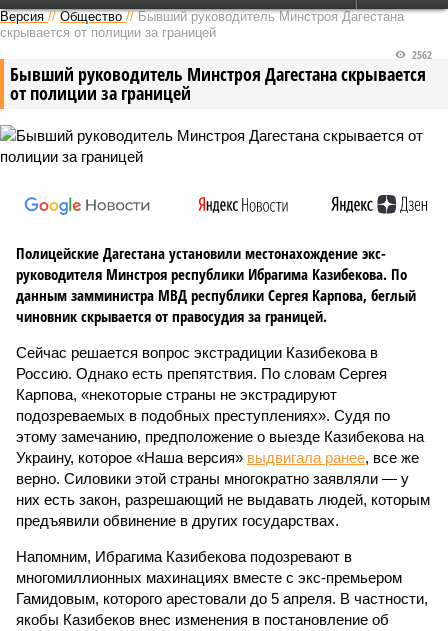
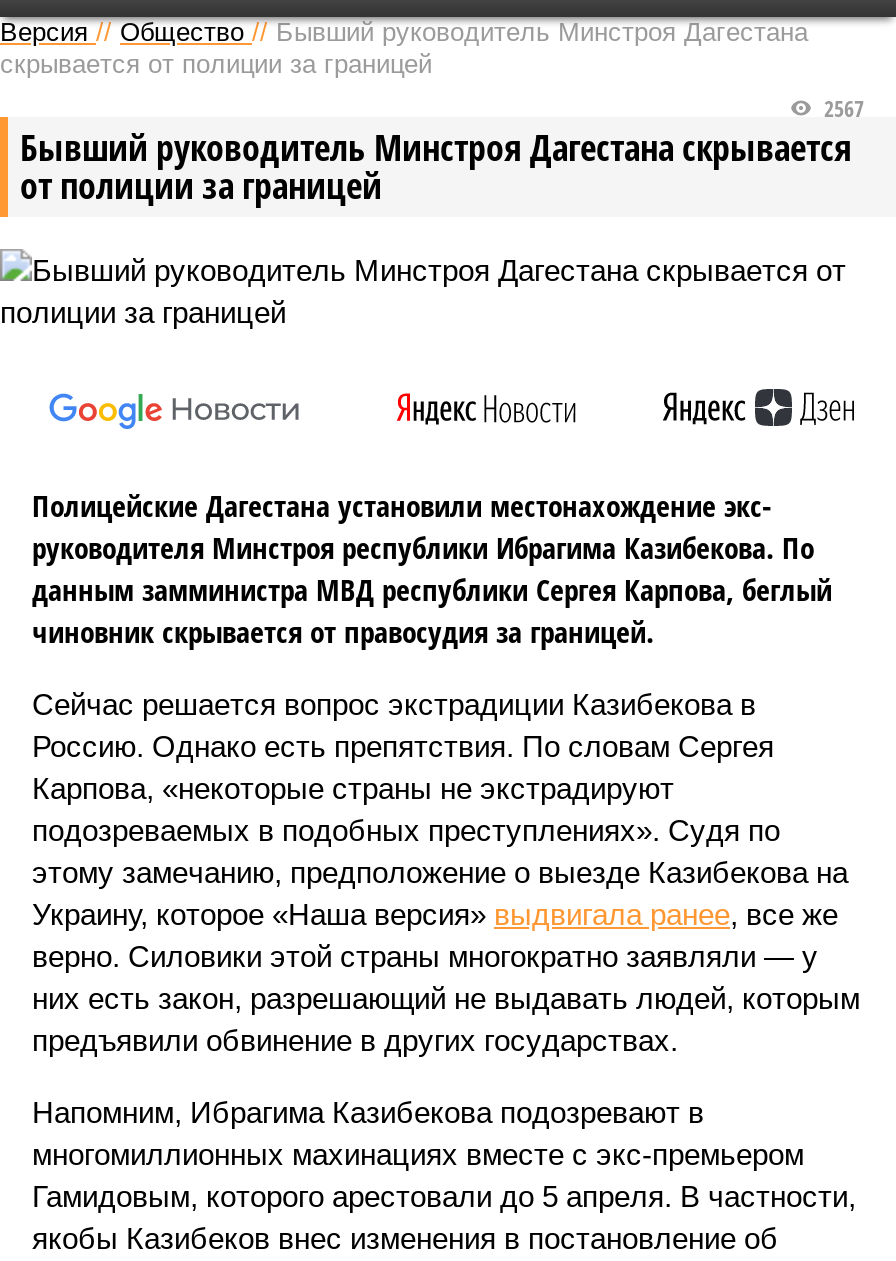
[409,47,432,62] 2562 -> [818,93,864,123] 2567

